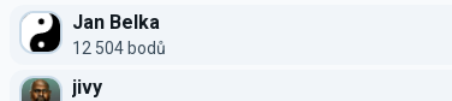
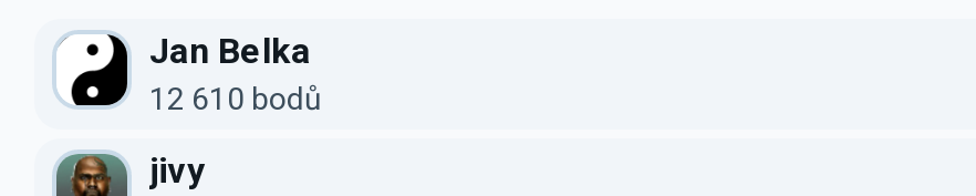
[72,38,166,57] 12 504 bodů -> [149,80,322,116] 12 610 bodů

